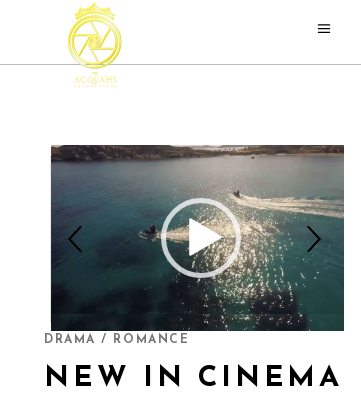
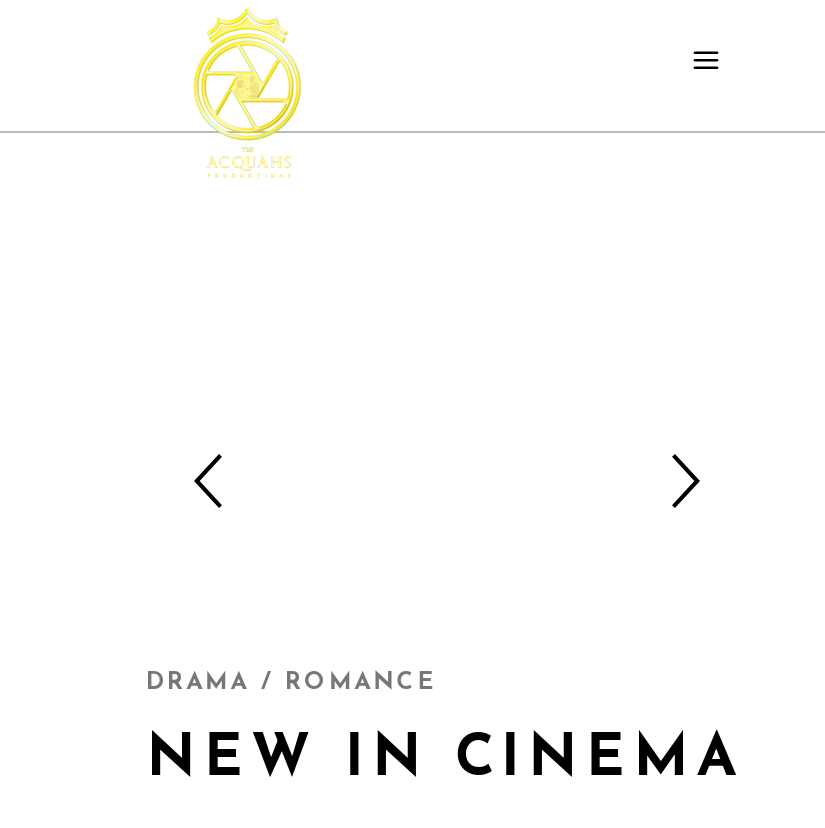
[50,144,345,332] [image] -> none

